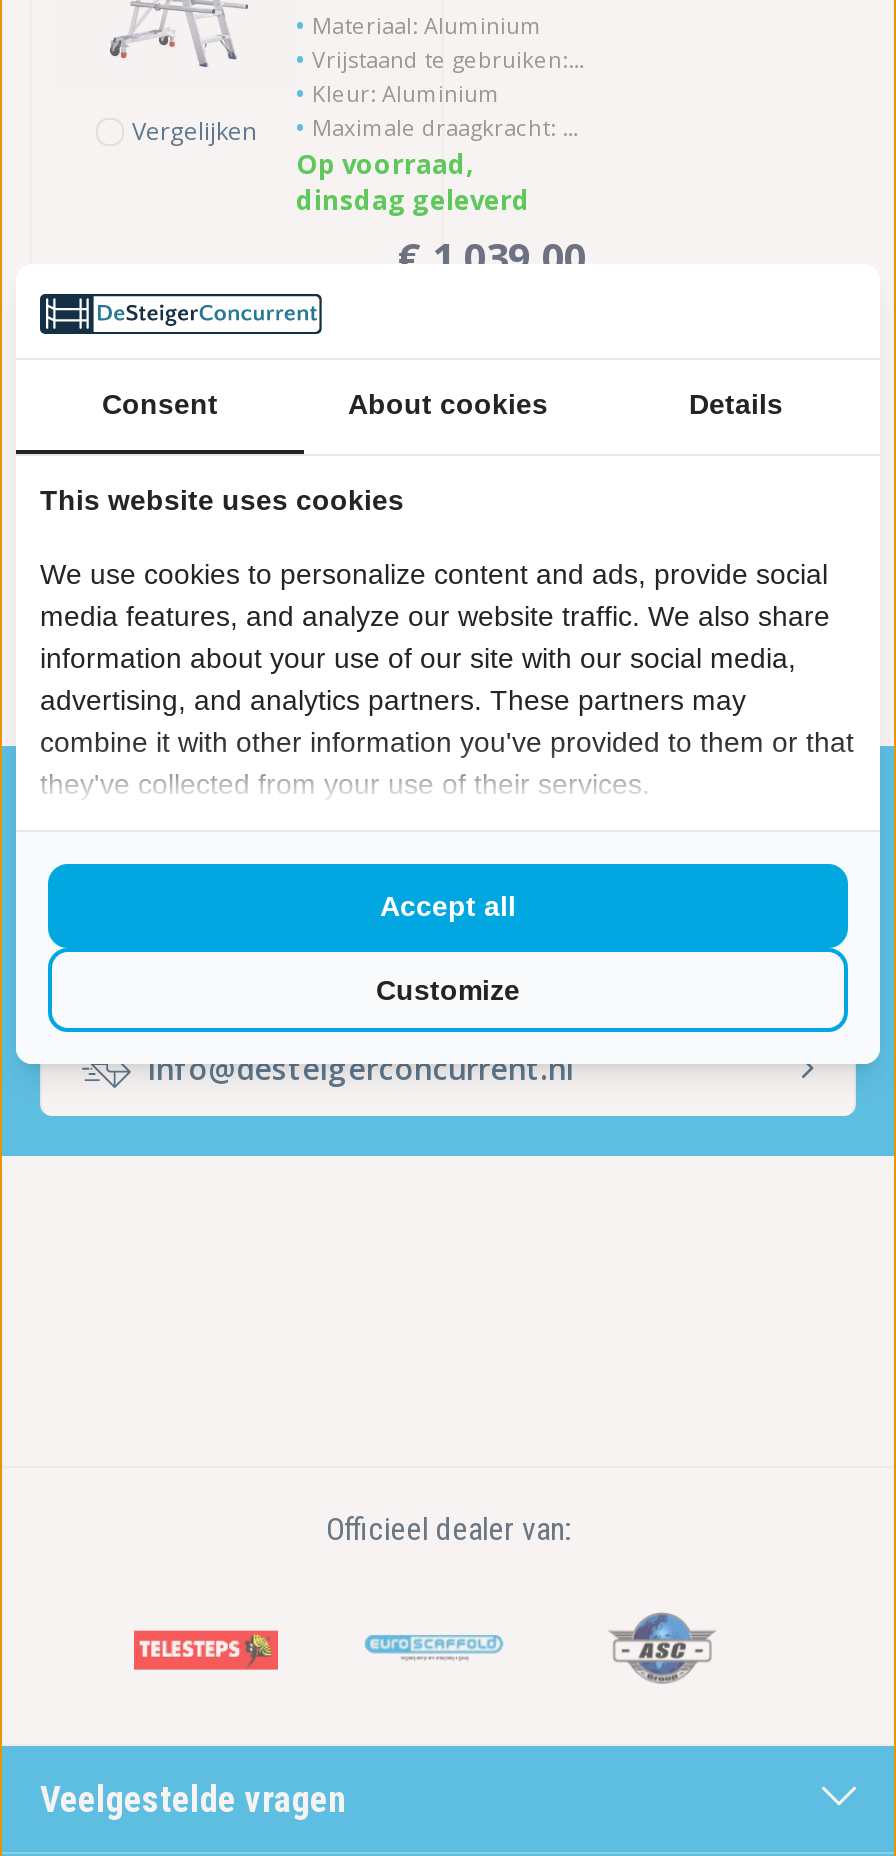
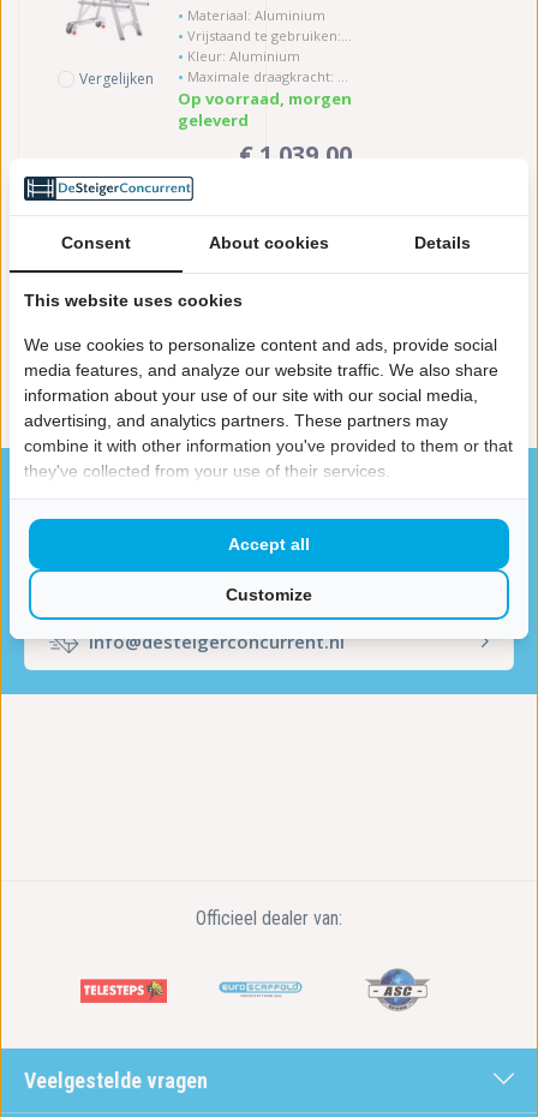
[296,146,530,218] Op voorraad, | dinsdag geleverd -> [178,88,352,131] Op voorraad, morgen | geleverd

